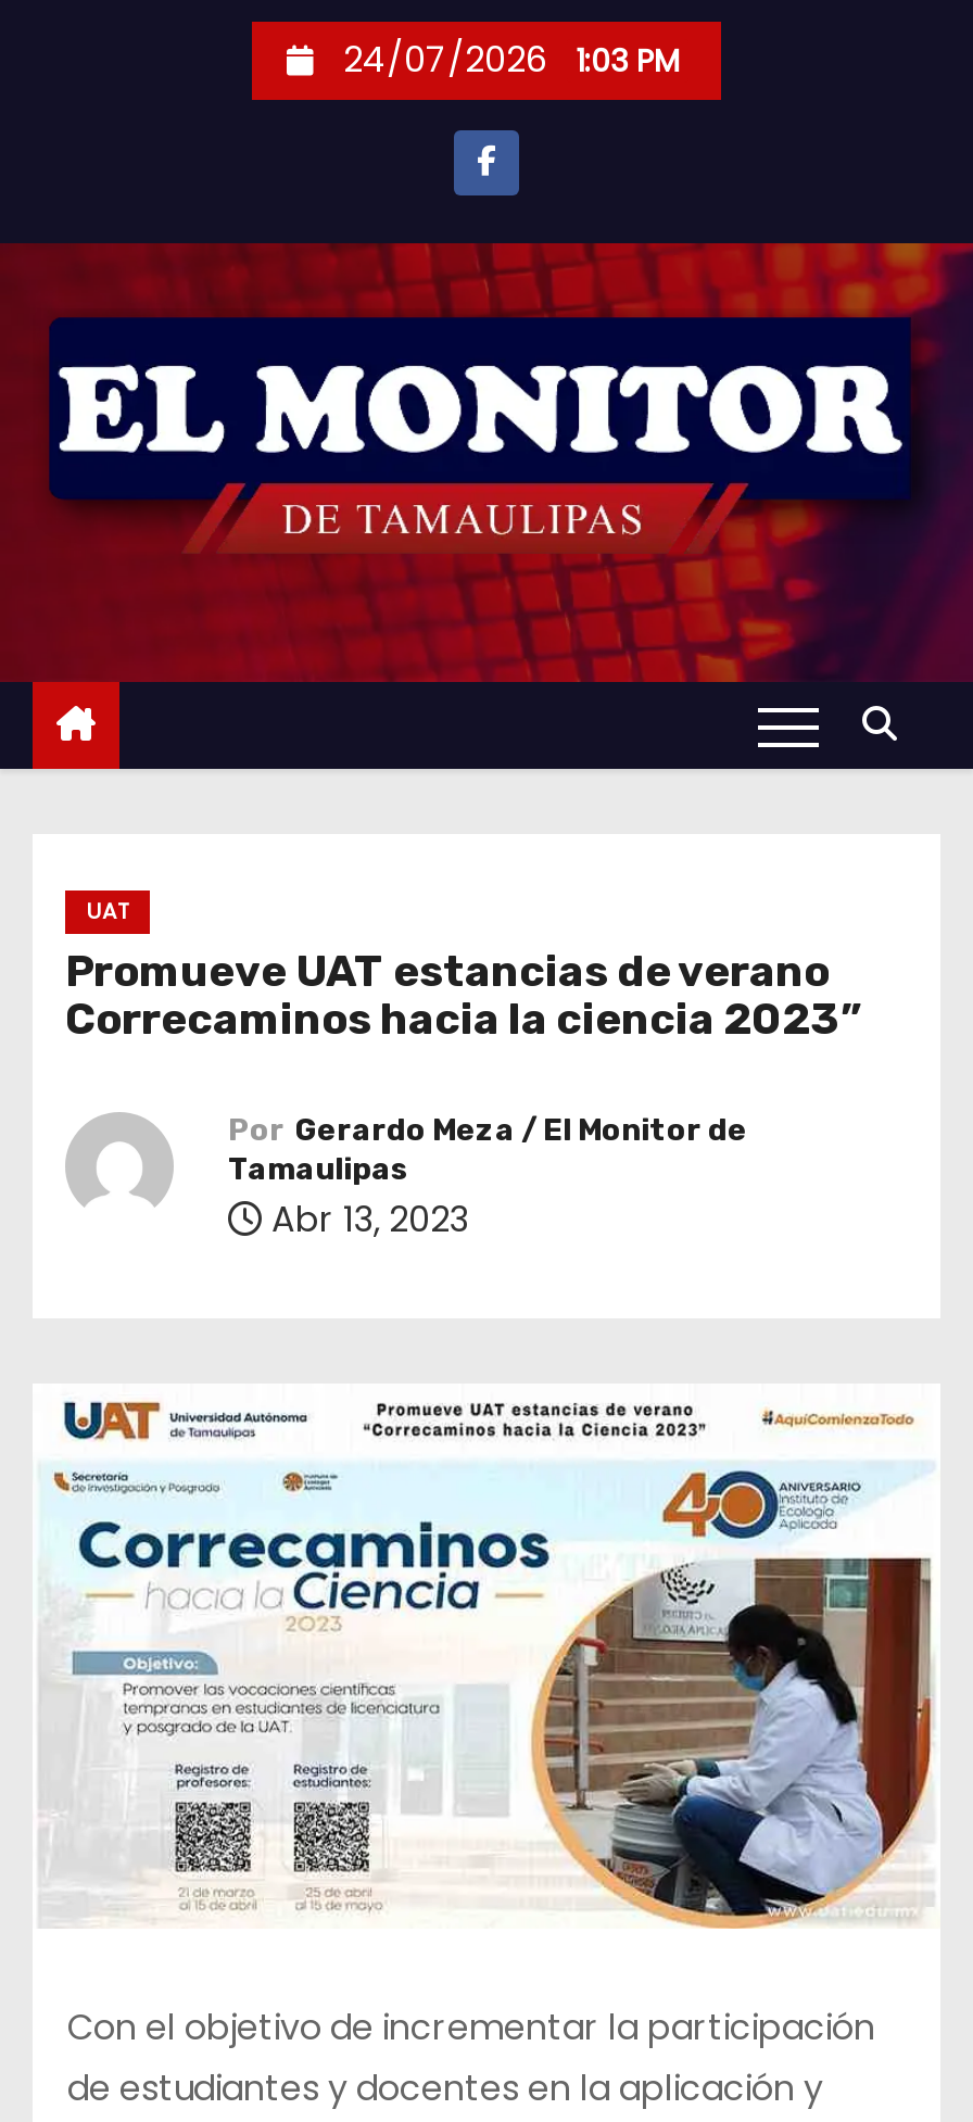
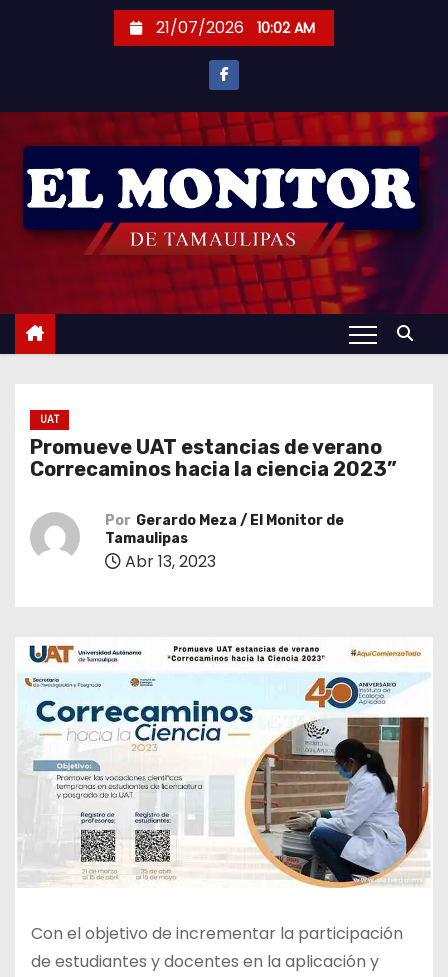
[334,35,680,85] 24/07/2026 1:03 PM -> [152,16,315,39] 21/07/2026 10:02 AM

